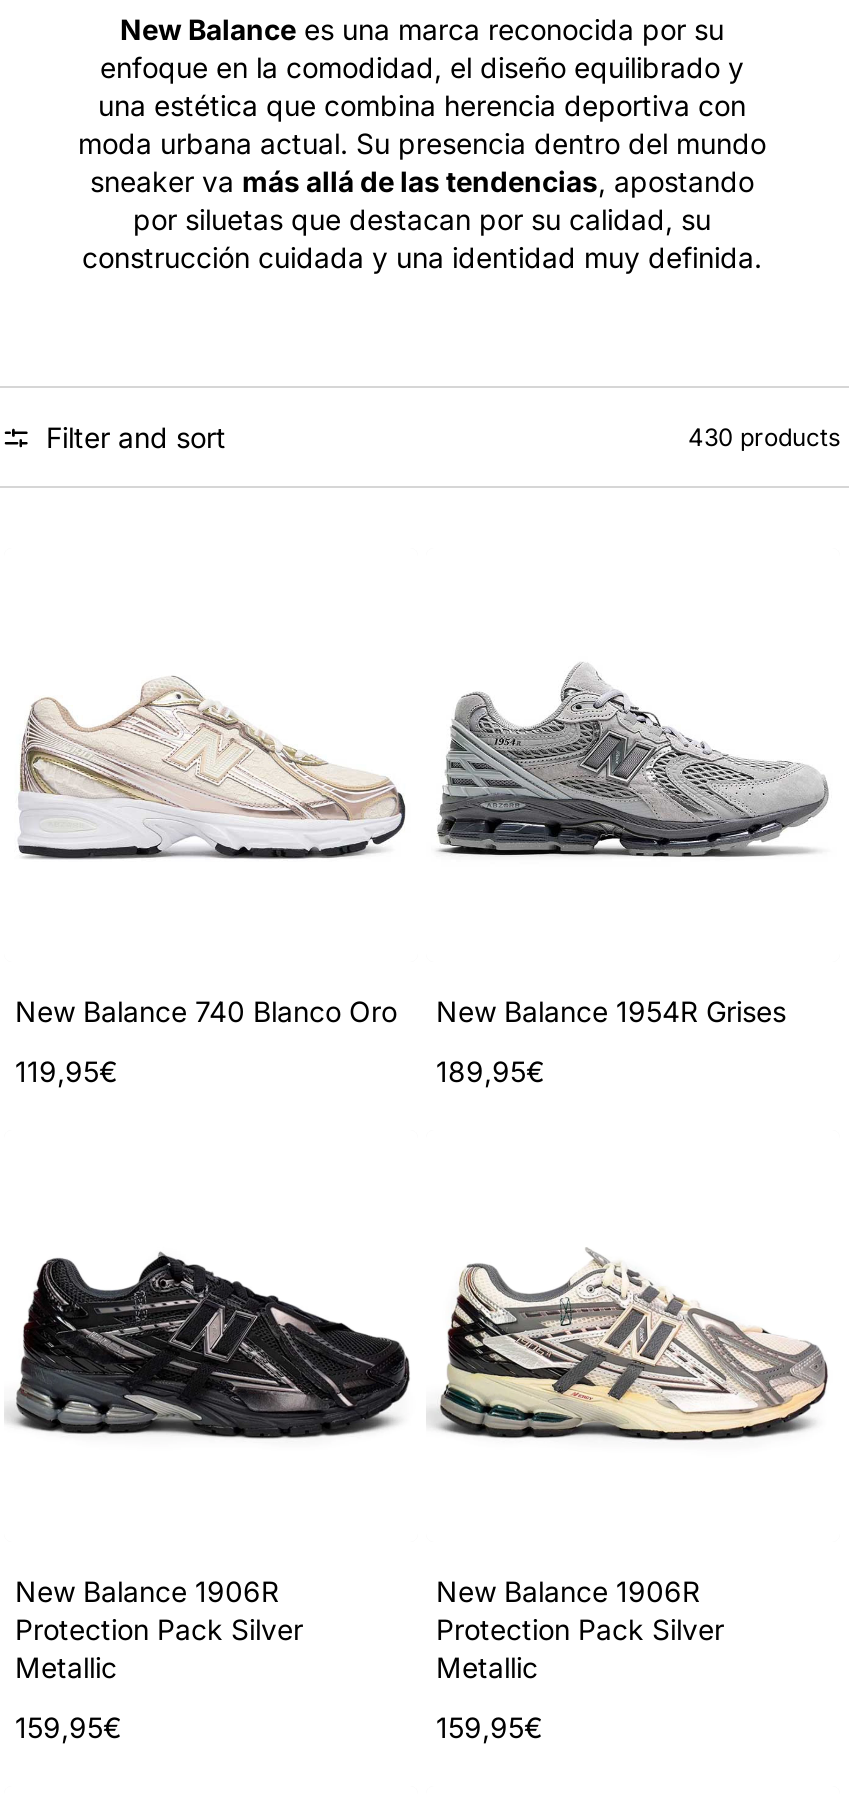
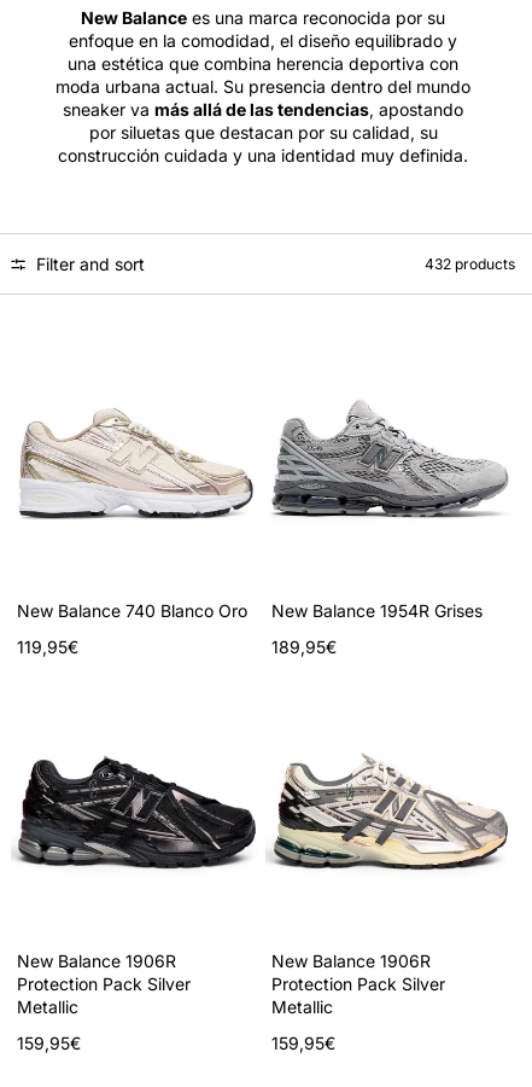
[688,421,840,451] 430 products -> [425,254,515,272] 432 products

